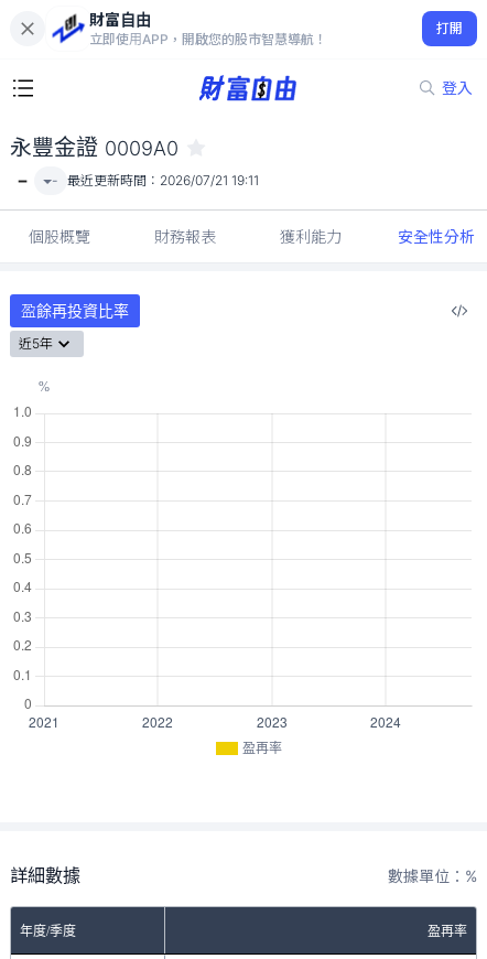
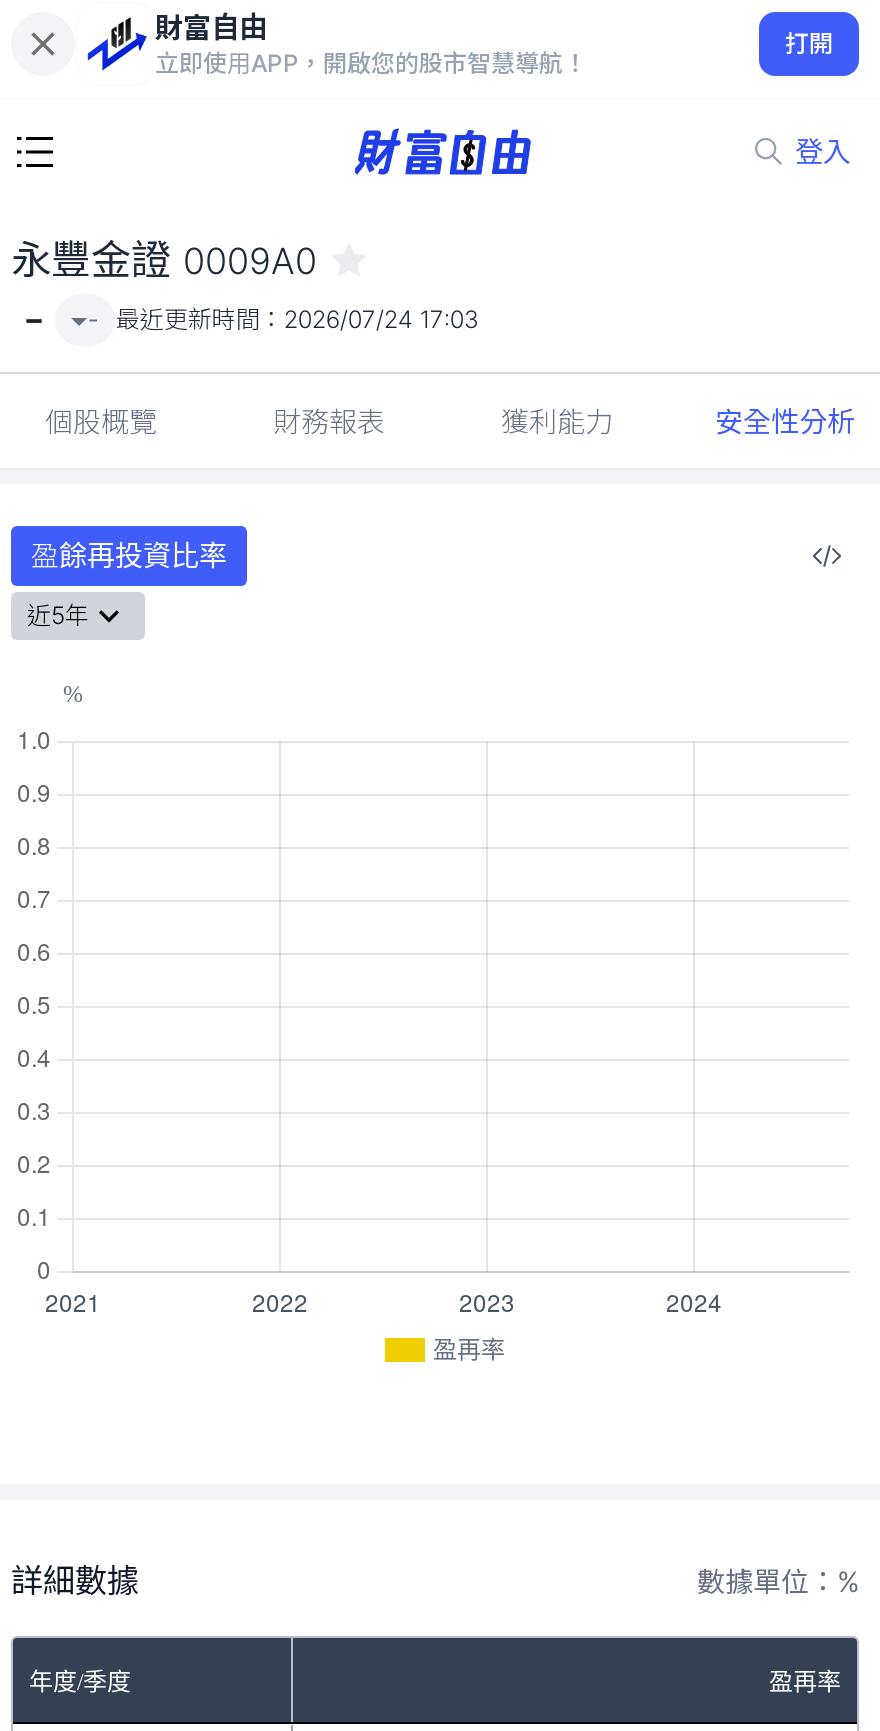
[52,172,259,188] - 最近更新時間：2026/07/21 19:11 -> [88,304,480,334] - 最近更新時間：2026/07/24 17:03

